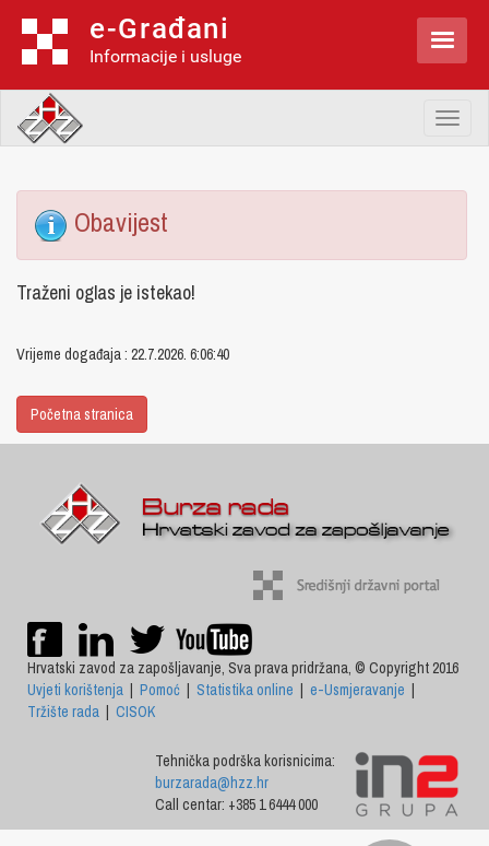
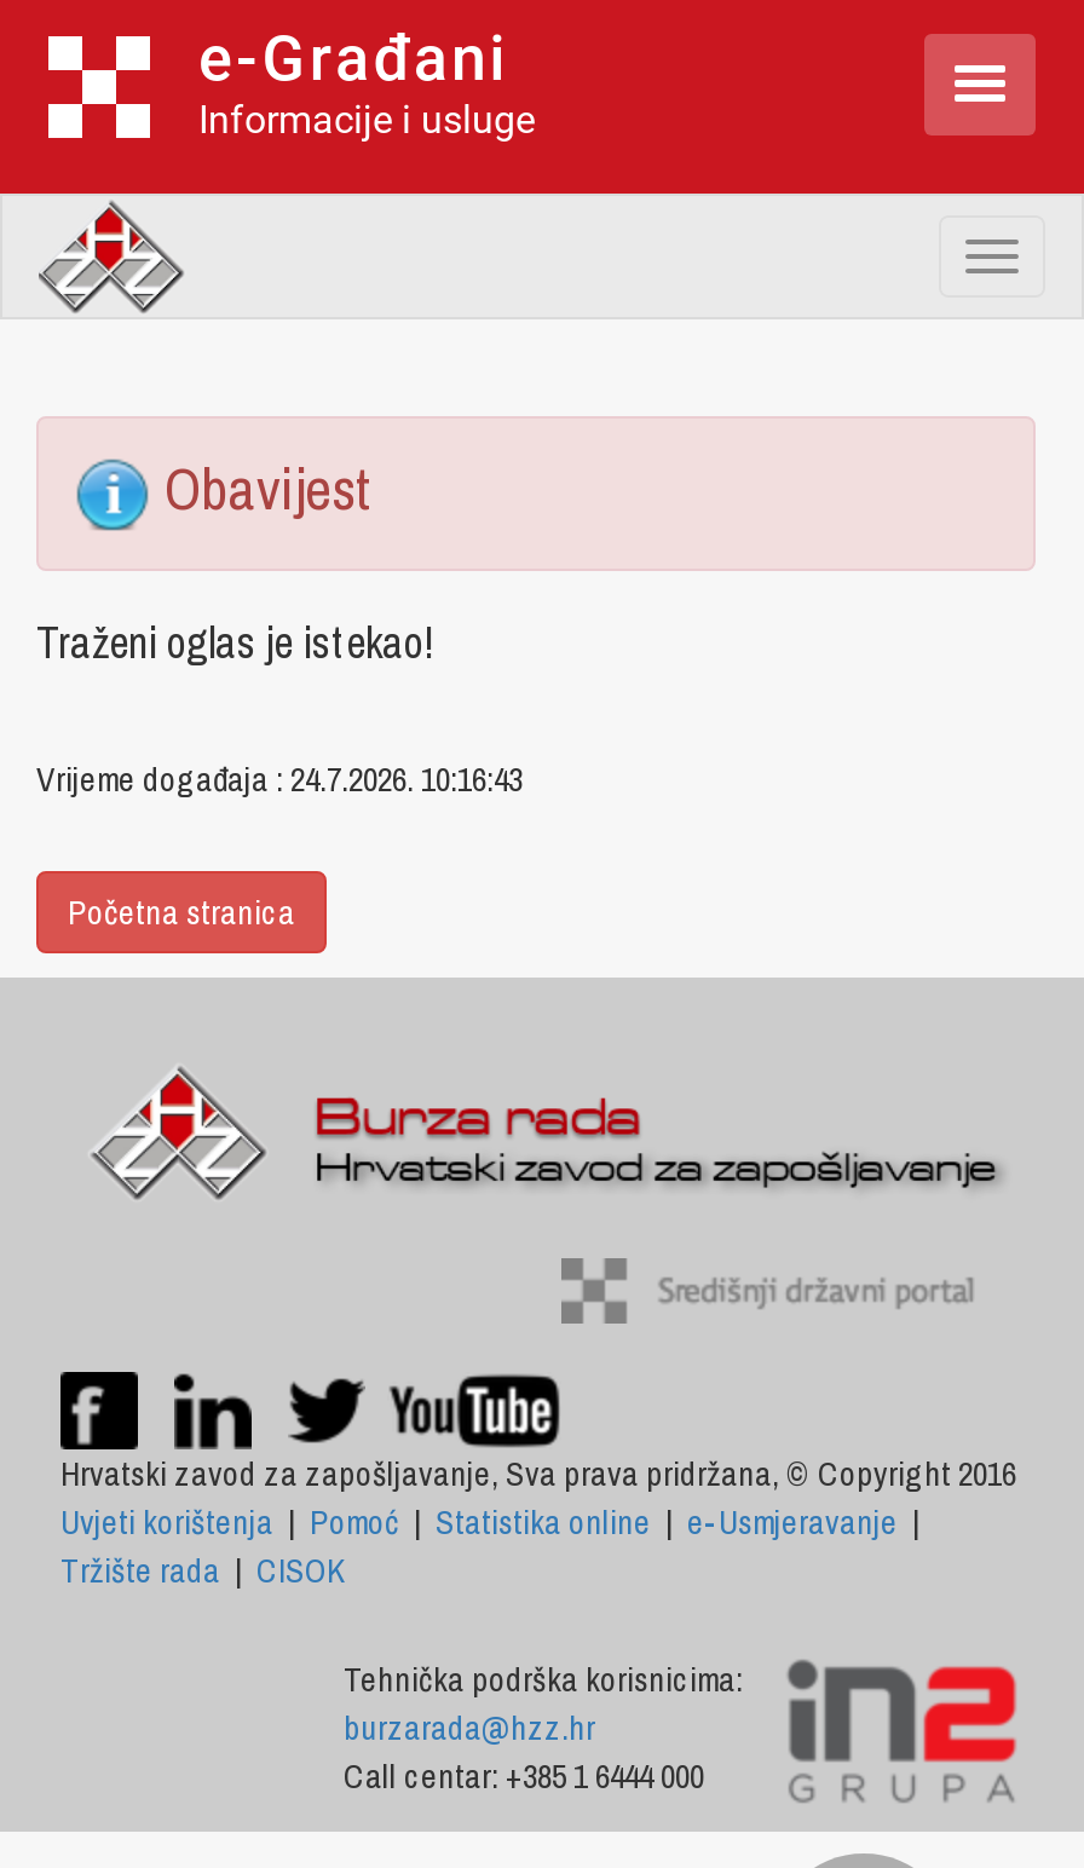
[16,344,229,364] Vrijeme događaja : 22.7.2026. 6:06:40 -> [36,757,523,801] Vrijeme događaja : 24.7.2026. 10:16:43

